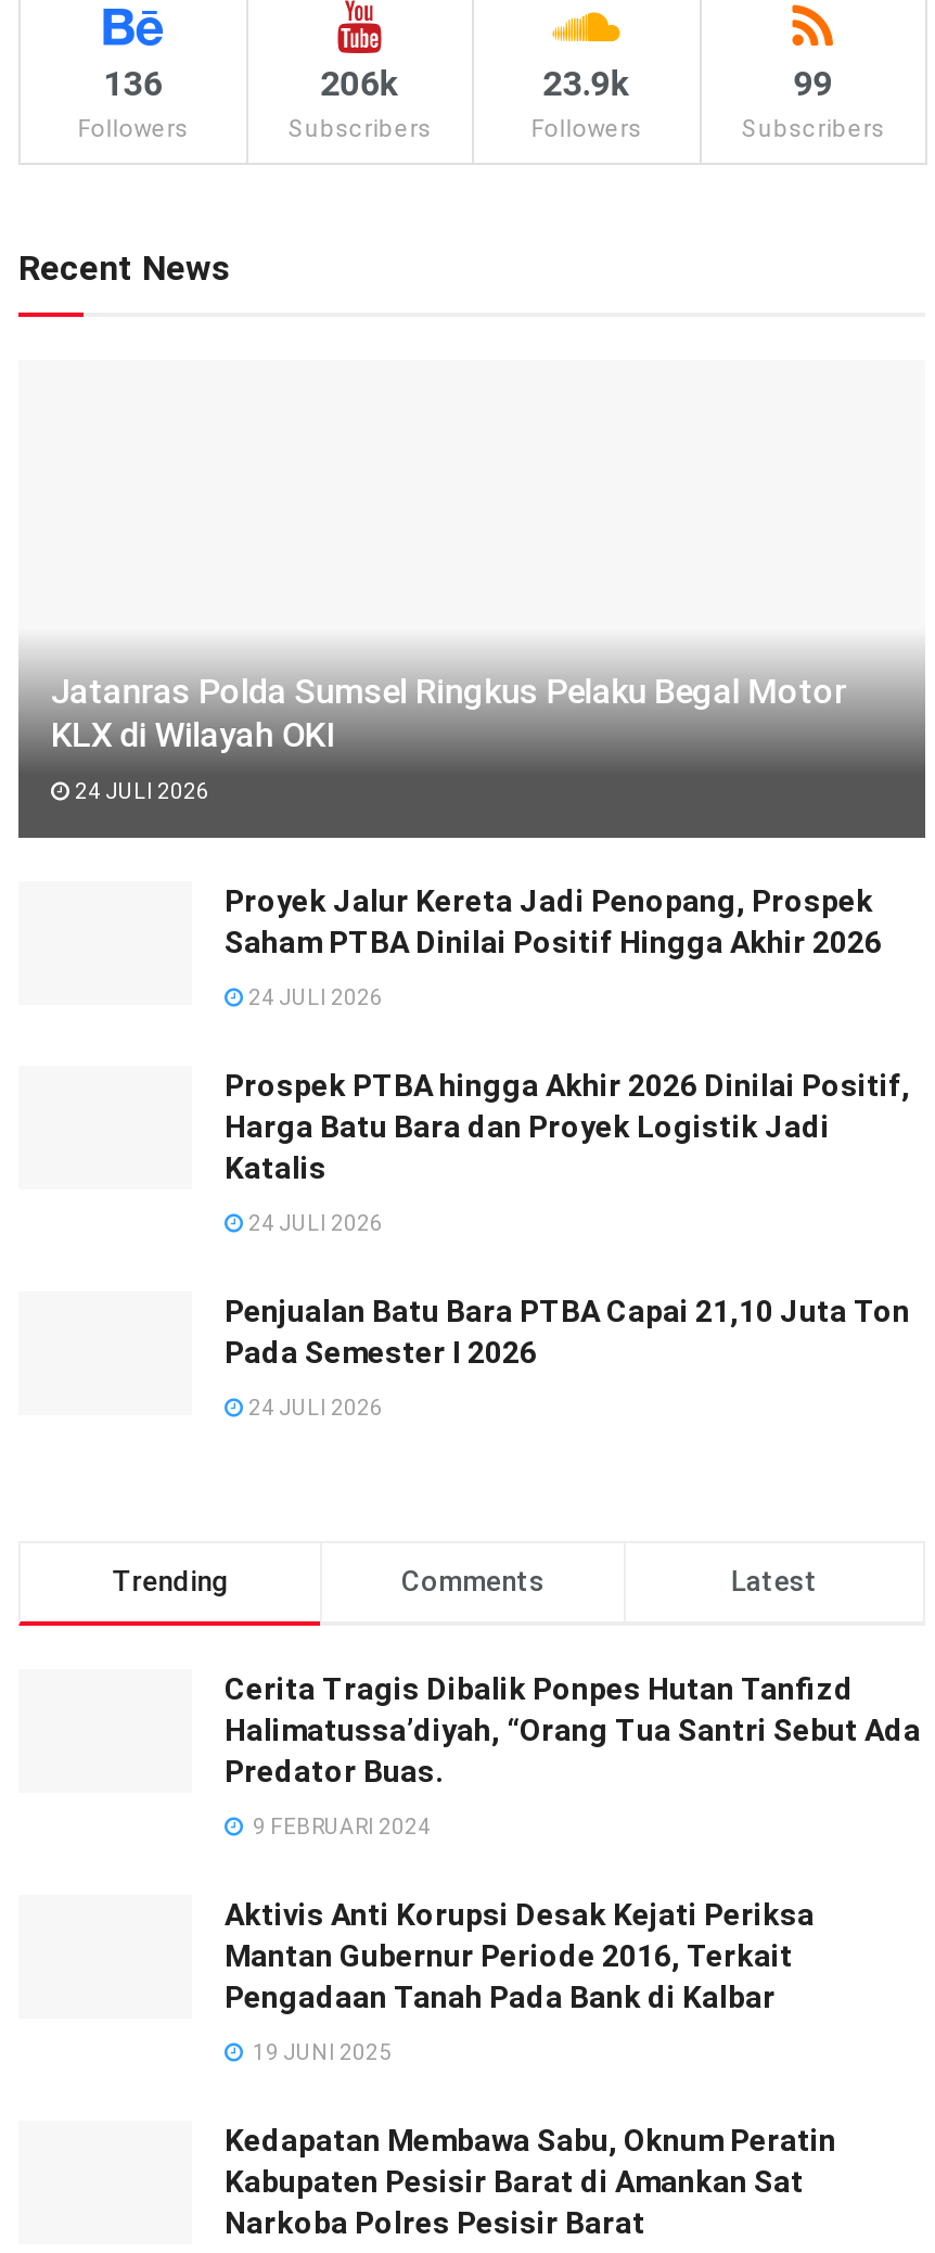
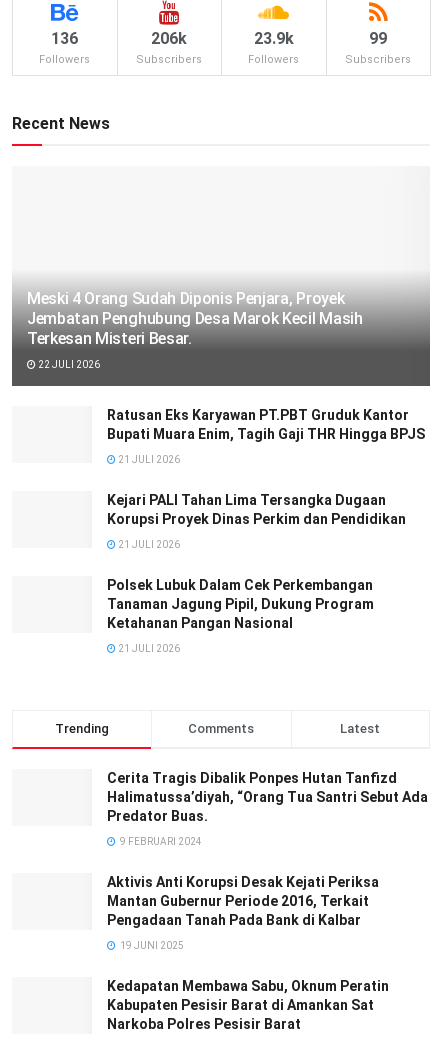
[51,670,846,755] Jatanras Polda Sumsel Ringkus Pelaku Begal Motor | KLX di Wilayah OKI -> [27,289,363,348] Meski 4 Orang Sudah Diponis Penjara, Proyek | Jembatan Penghubung Desa Marok Kecil Masih | Terkesan Misteri Besar.
[71,779,209,803] 24 JULI 2026 -> [36,359,100,370] 22 JULI 2026
[225,883,882,959] Proyek Jalur Kereta Jadi Penopang, Prospek | Saham PTBA Dinilai Positif Hingga Akhir 2026 -> [107,407,428,442] Ratusan Eks Karyawan PT.PBT Gruduk Kantor | Bupati Muara Enim, Tagih Gaji THR Hingga BPJS
[244,985,383,1009] 24 JULI 2026 -> [116,454,180,465] 21 JULI 2026
[225,1067,910,1185] Prospek PTBA hingga Akhir 2026 Dinilai Positif, | Harga Batu Bara dan Proyek Logistik Jadi | Katalis -> [107,492,406,527] Kejari PALI Tahan Lima Tersangka Dugaan | Korupsi Proyek Dinas Perkim dan Pendidikan
[244,1211,383,1235] 24 JULI 2026 -> [116,539,180,550] 21 JULI 2026
[225,1293,910,1369] Penjualan Batu Bara PTBA Capai 21,10 Juta Ton | Pada Semester I 2026 -> [107,577,374,631] Polsek Lubuk Dalam Cek Perkembangan | Tanaman Jagung Pipil, Dukung Program | Ketahanan Pangan Nasional
[244,1395,383,1419] 24 JULI 2026 -> [116,643,180,654] 21 JULI 2026

